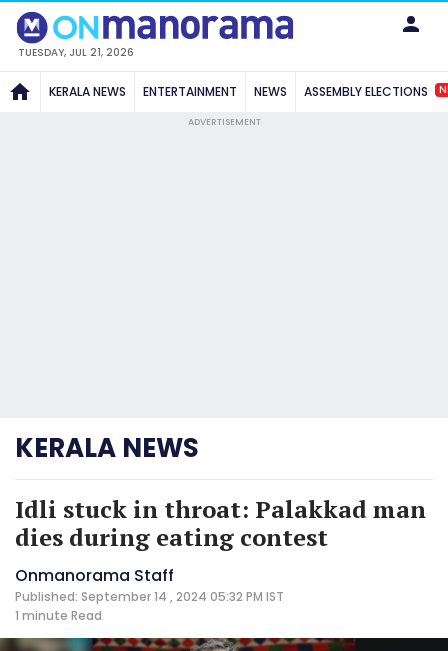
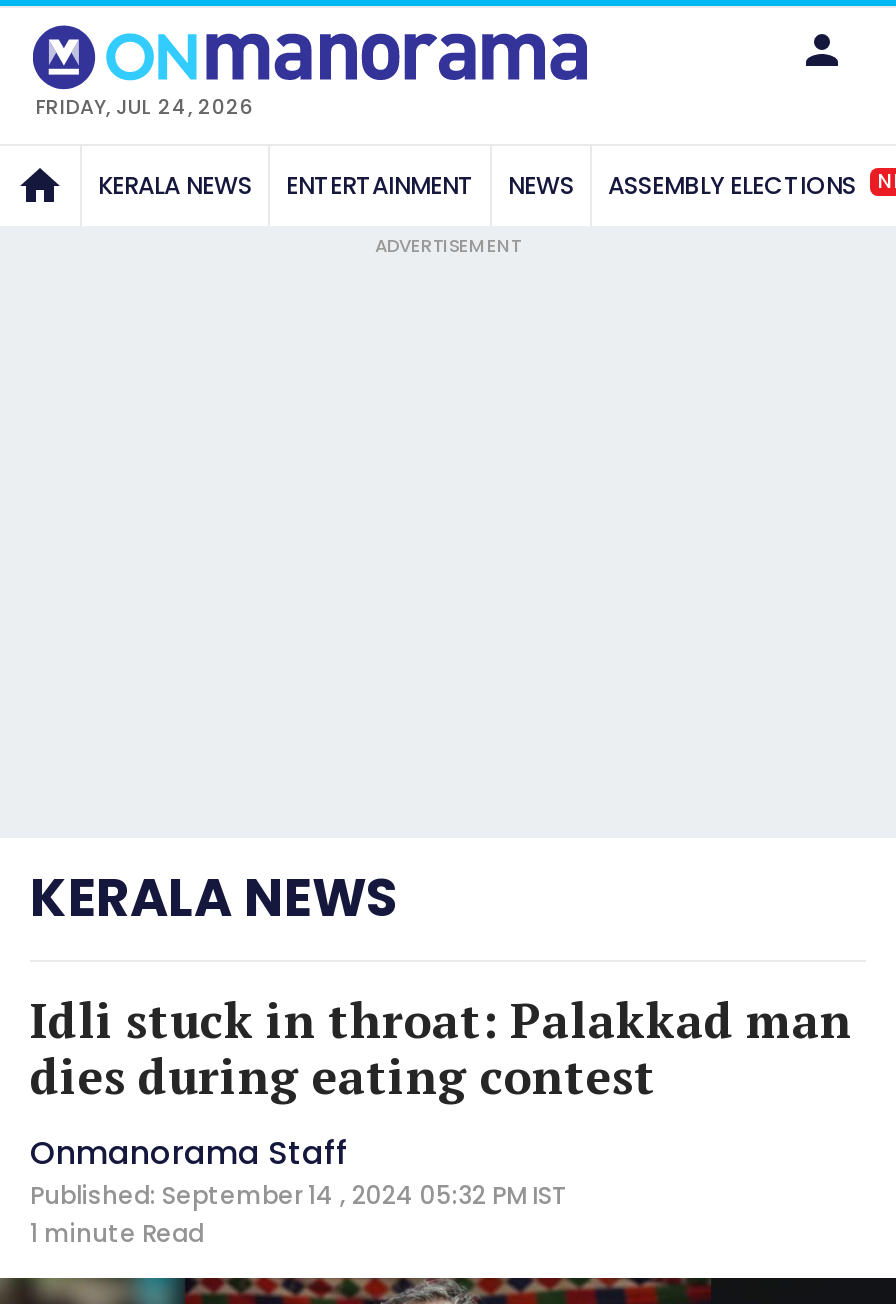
[18,45,134,60] TUESDAY, JUL 21, 2026 -> [36,91,254,121] FRIDAY, JUL 24, 2026

